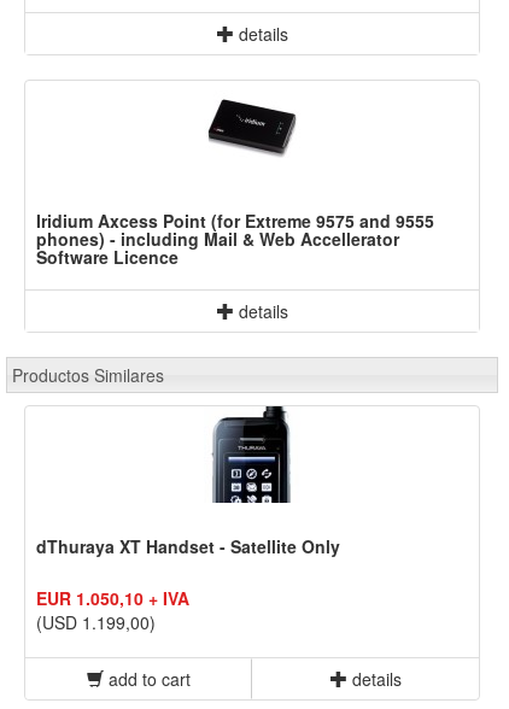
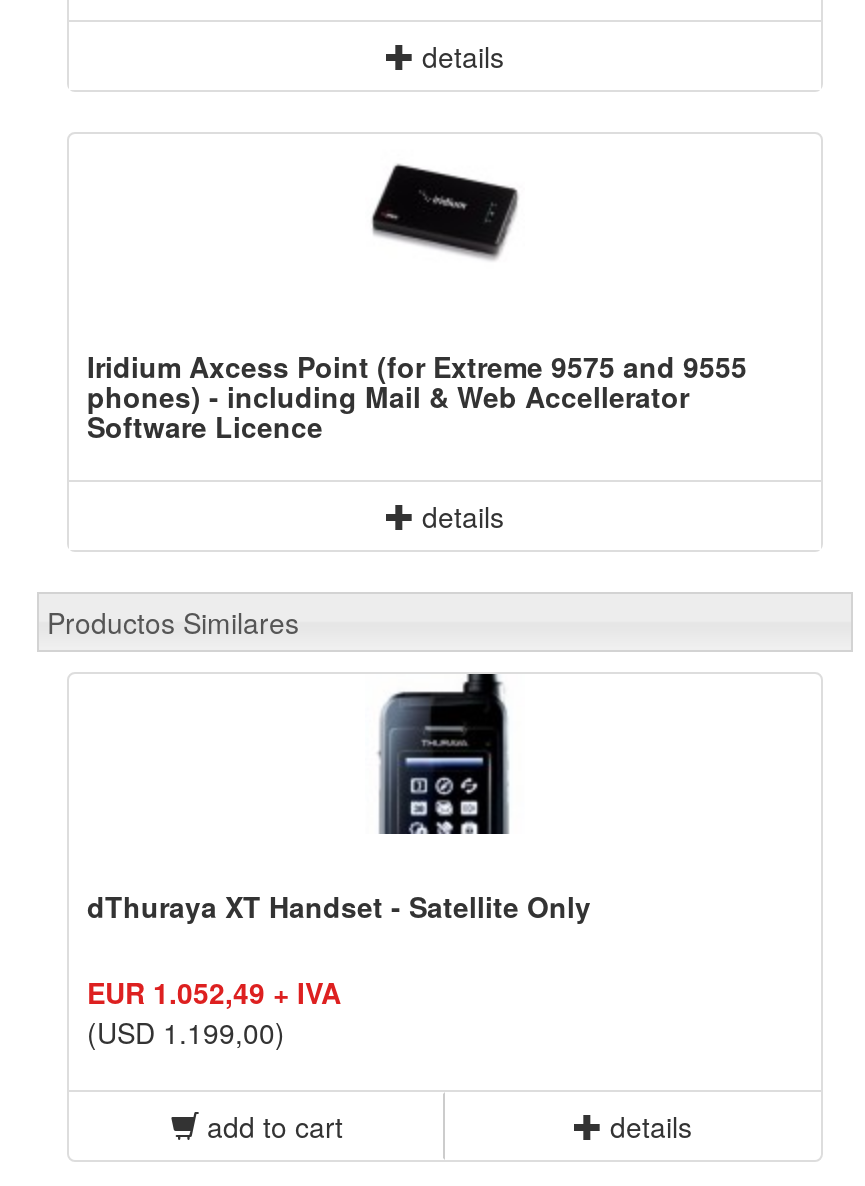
[36,586,189,610] EUR 1.050,10 + IVA -> [87,973,341,1013] EUR 1.052,49 + IVA

